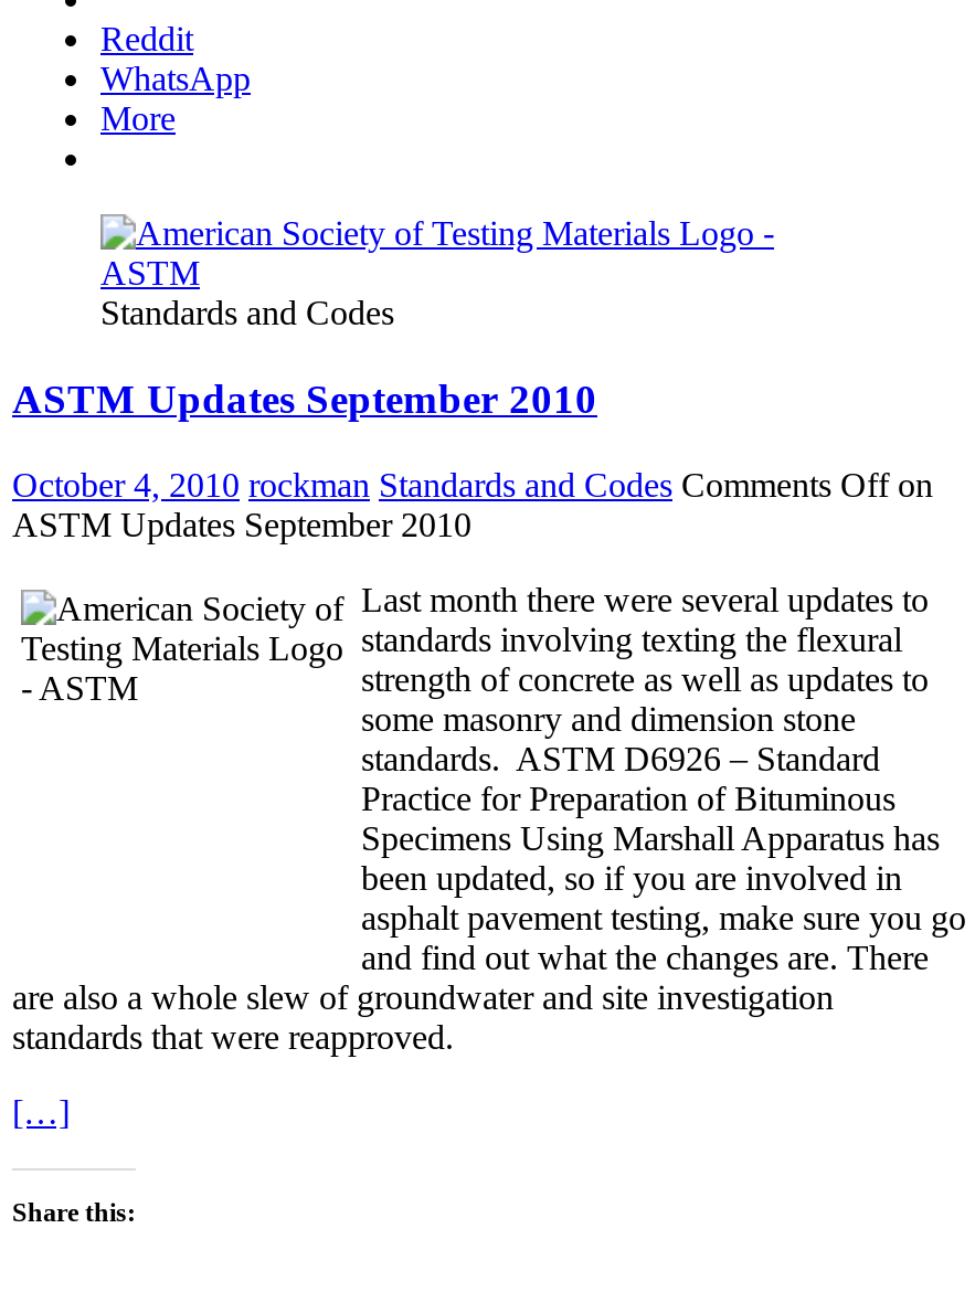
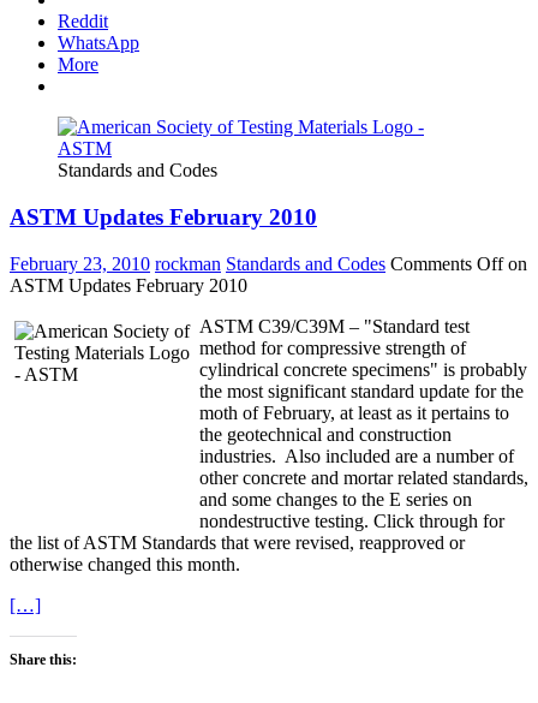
[12,376,597,422] ASTM Updates September 2010 -> [10,204,317,230] ASTM Updates February 2010
[12,466,933,543] October 4, 2010 rockman Standards and Codes Comments Off on | ASTM Updates September 2010 -> [10,253,527,295] February 23, 2010 rockman Standards and Codes Comments Off on | ASTM Updates February 2010
[12,580,966,1055] Last month there were several updates to | standards involving texting the flexural | strength of concrete as well as updates to | some masonry and dimension stone | standards. ASTM D6926 – Standard | Practice for Preparation of Bituminous | Specimens Using Marshall Apparatus has | been updated, so if you are involved in | asphalt pavement testing, make sure you go | and find out what the changes are. There | are also a whole slew of groundwater and site investigation | standards that were reapproved. -> [10,316,528,574] ASTM C39/C39M – "Standard test | method for compressive strength of | cylindrical concrete specimens" is probably | the most significant standard update for the | moth of February, at least as it pertains to | the geotechnical and construction | industries. Also included are a number of | other concrete and mortar related standards, | and some changes to the E series on | nondestructive testing. Click through for | the list of ASTM Standards that were revised, reapproved or | otherwise changed this month.

